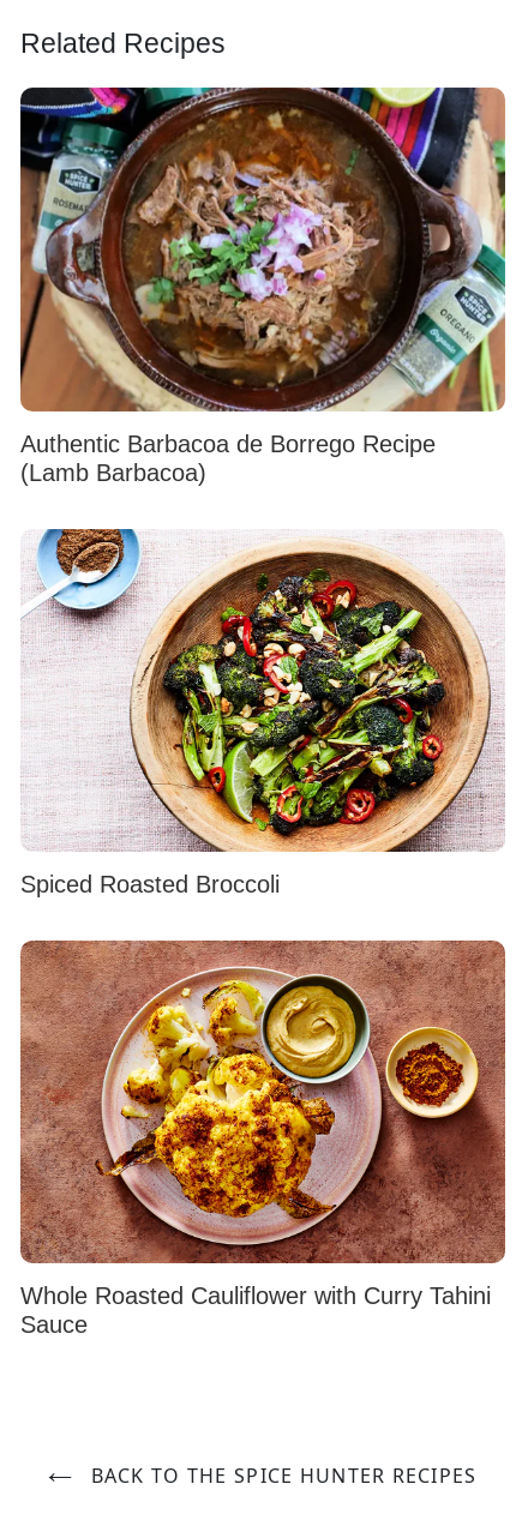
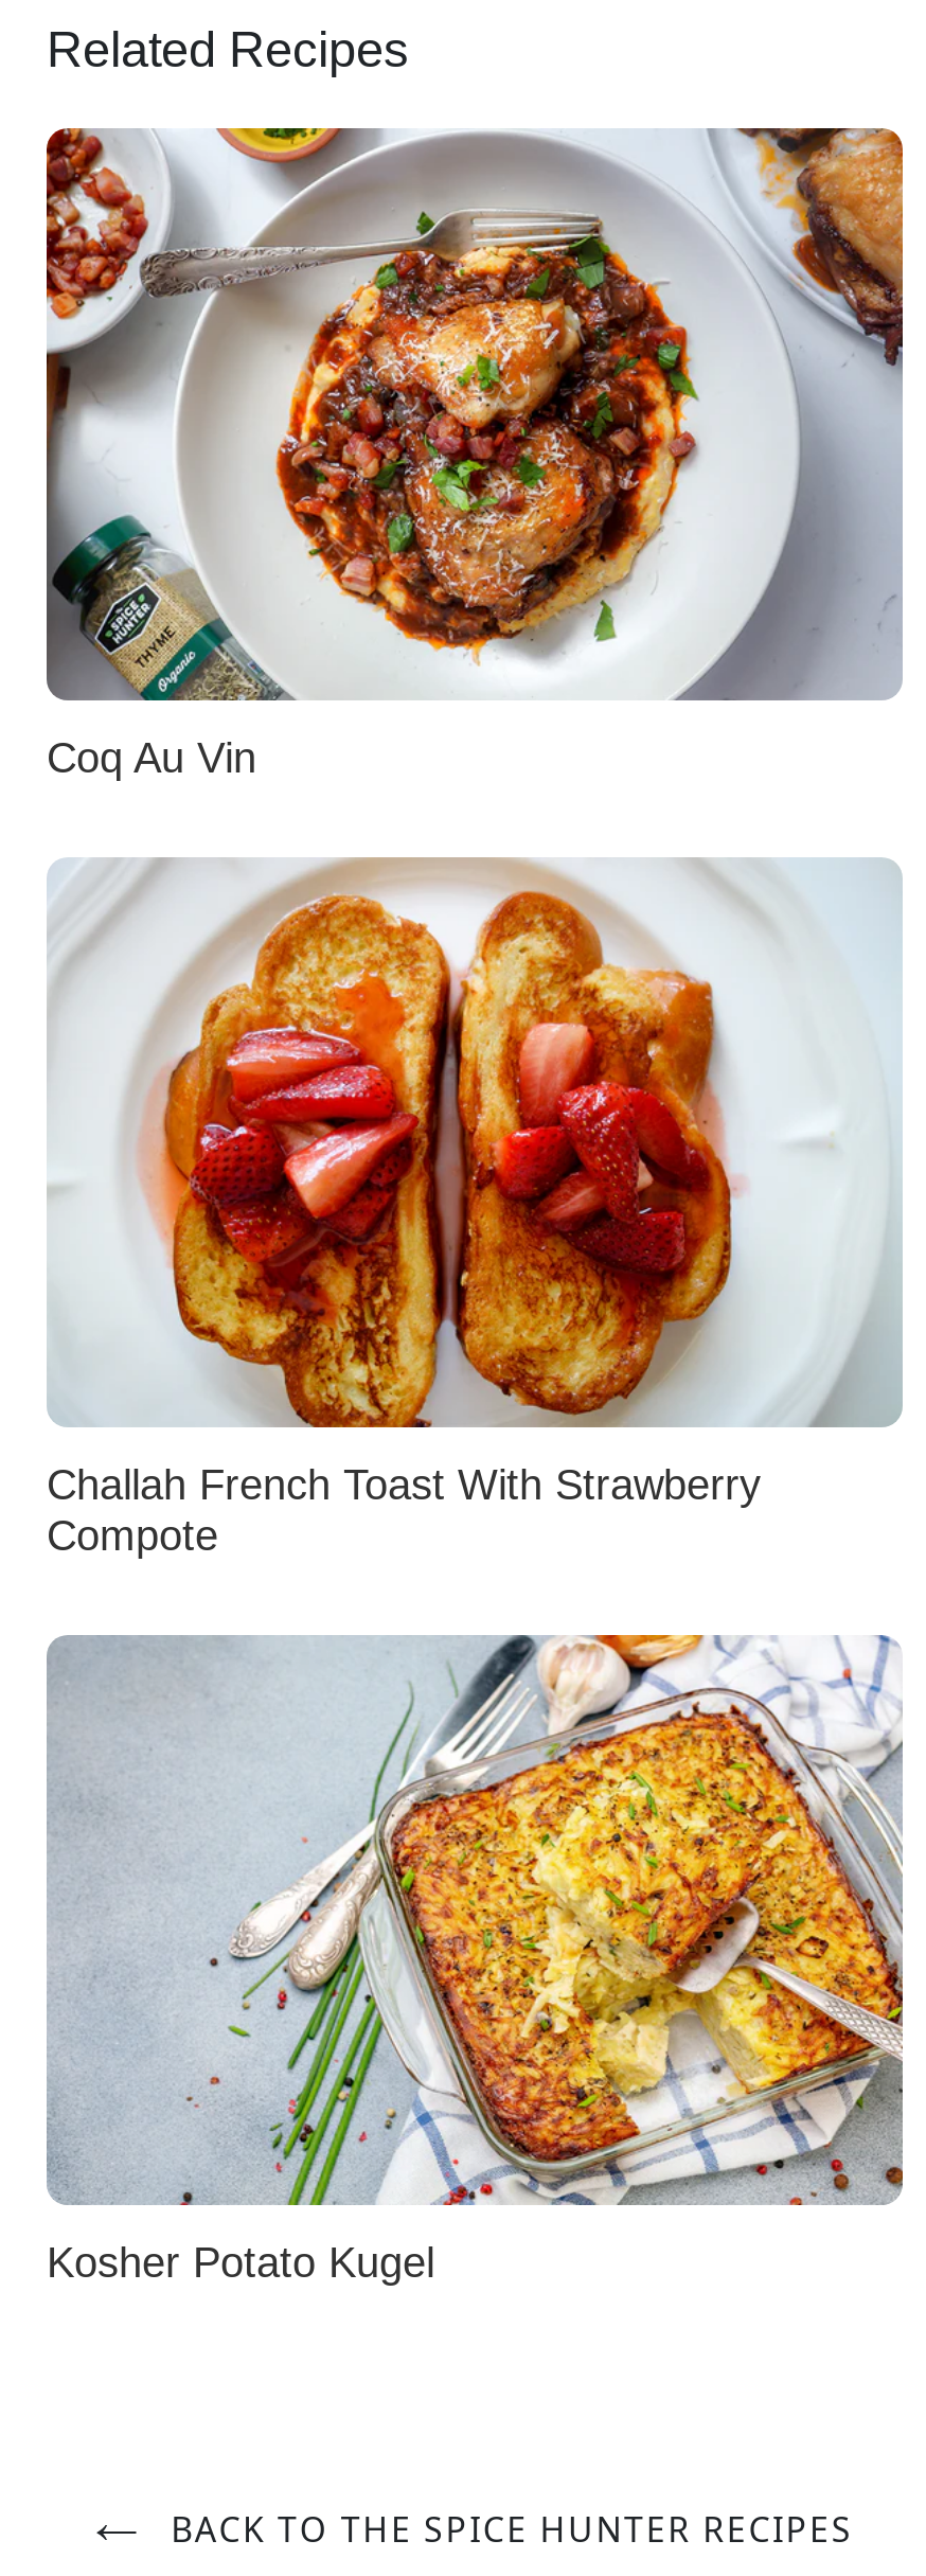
[19,86,506,485] [image] | Authentic Barbacoa de Borrego Recipe | (Lamb Barbacoa) -> [44,126,905,780] [image] | Coq Au Vin
[20,528,504,897] [image] | Spiced Roasted Broccoli -> [47,857,901,1559] [image] | Challah French Toast With Strawberry | Compote
[19,939,506,1338] [image] | Whole Roasted Cauliflower with Curry Tahini | Sauce -> [47,1633,903,2286] [image] | Kosher Potato Kugel

